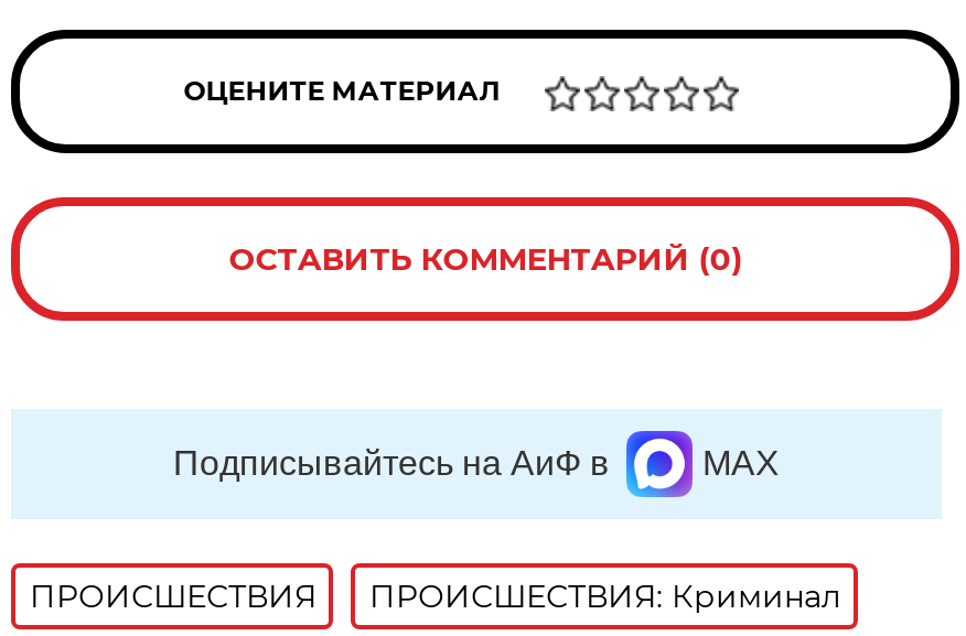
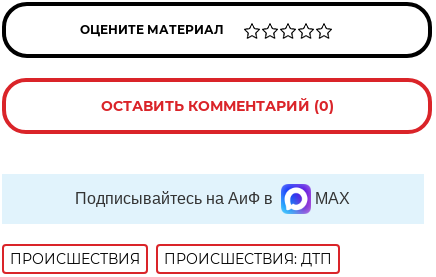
[369,576,841,616] ПРОИСШЕСТВИЯ: Криминал -> [164,250,332,268] ПРОИСШЕСТВИЯ: ДТП

